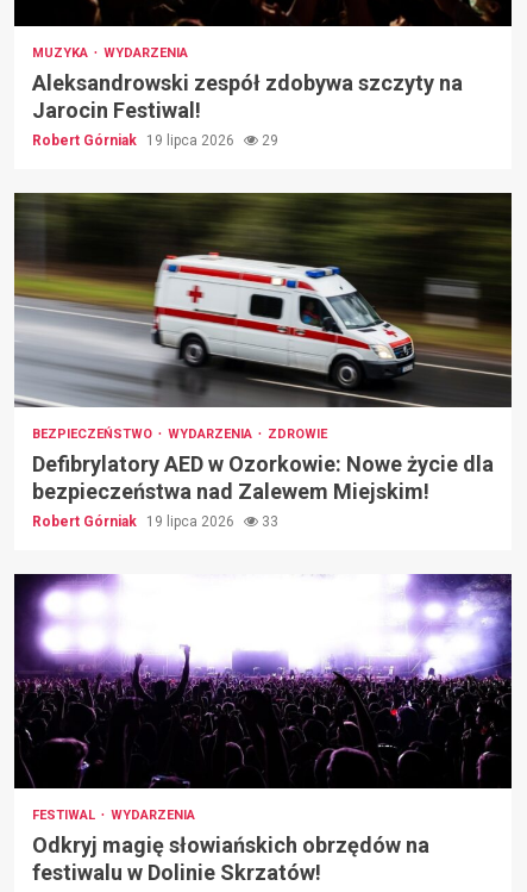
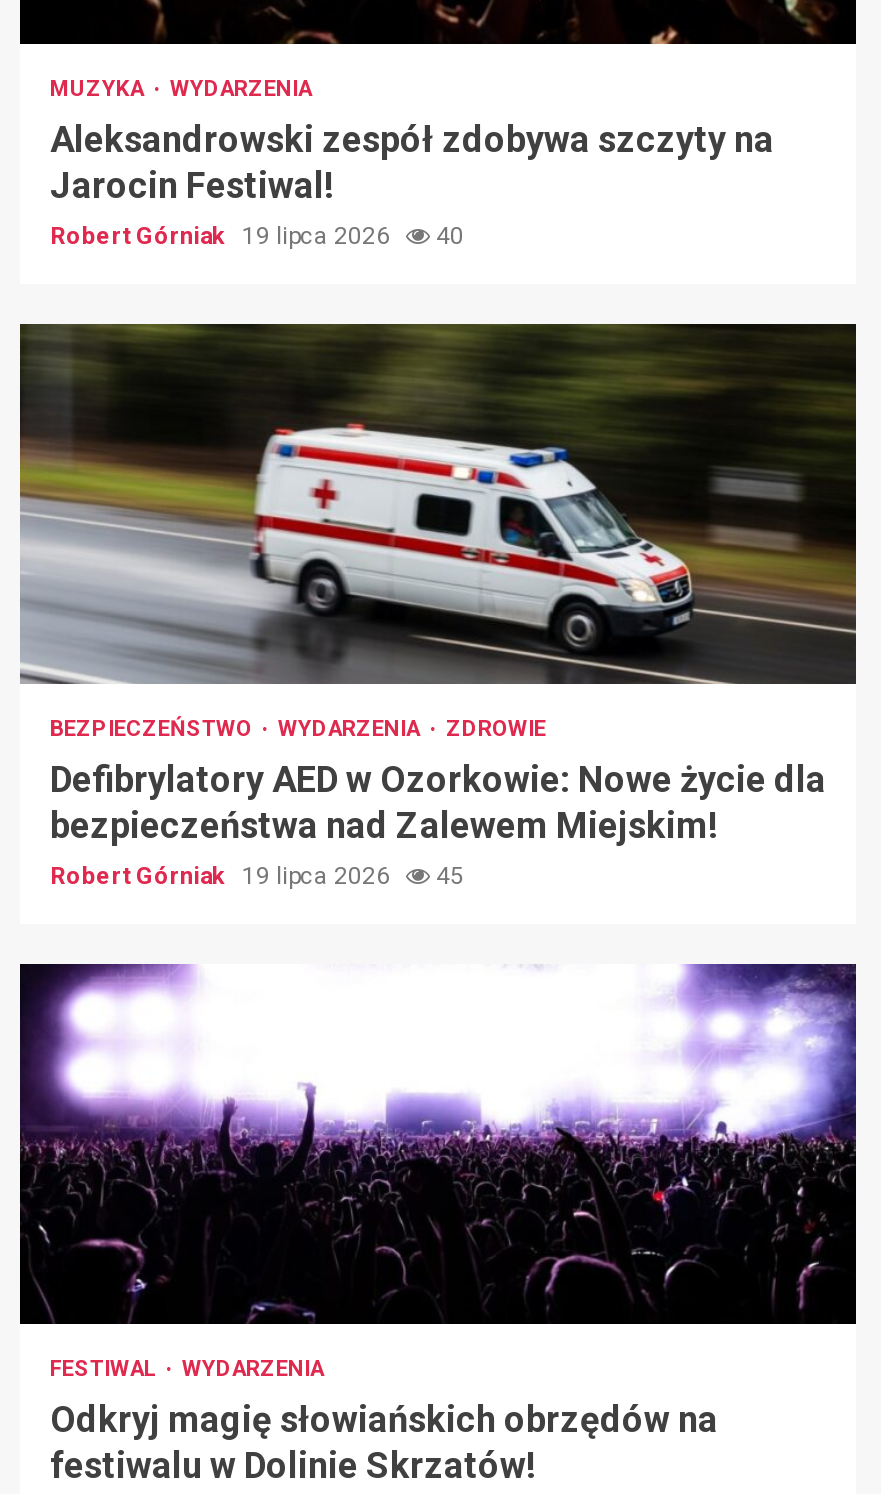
[32,132,278,148] Robert Górniak 19 lipca 2026 29 -> [50,221,464,249] Robert Górniak 19 lipca 2026 40
[32,513,278,529] Robert Górniak 19 lipca 2026 33 -> [50,861,464,889] Robert Górniak 19 lipca 2026 45

